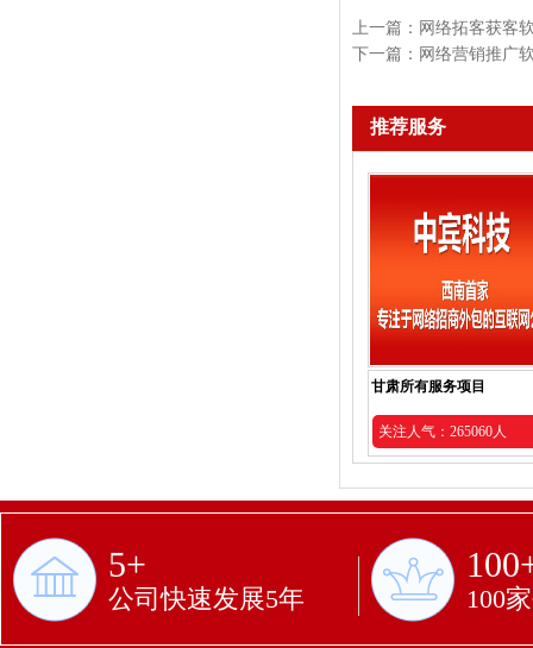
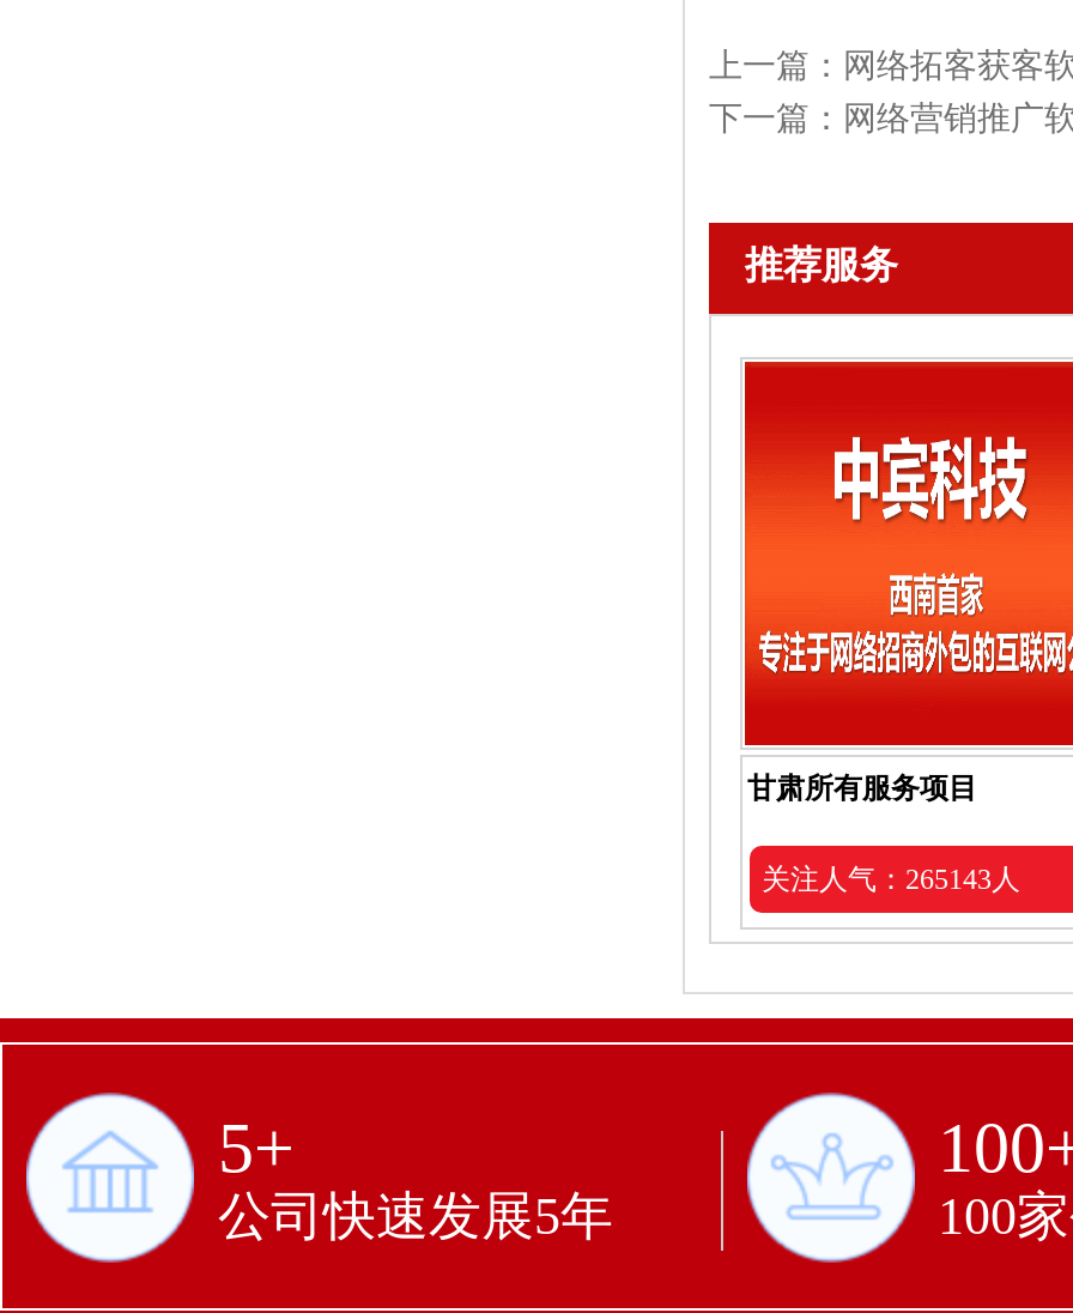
[378,423,507,440] 关注人气：265060人 -> [762,863,1020,896] 关注人气：265143人

